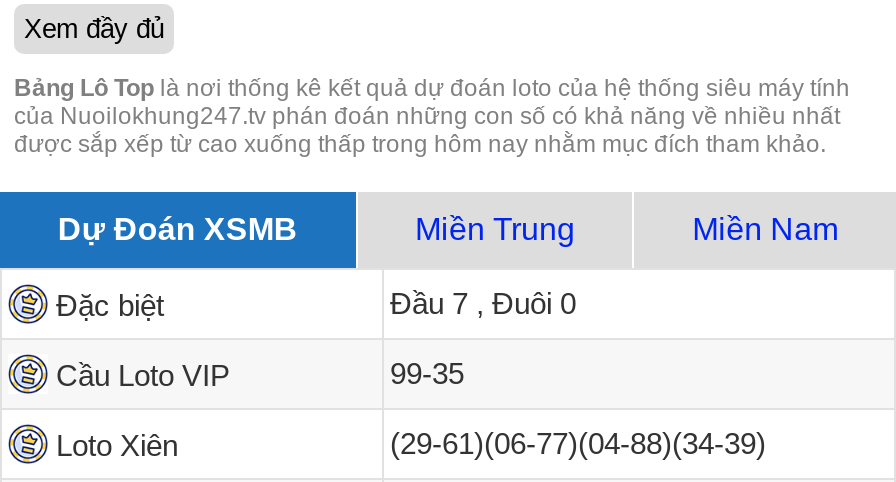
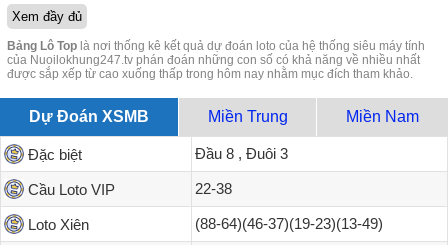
[390,286,576,320] Đầu 7 , Đuôi 0 -> [195,145,288,162] Đầu 8 , Đuôi 3
[390,356,464,390] 99-35 -> [195,180,232,197] 22-38
[390,426,766,460] (29-61)(06-77)(04-88)(34-39) -> [195,215,383,232] (88-64)(46-37)(19-23)(13-49)

